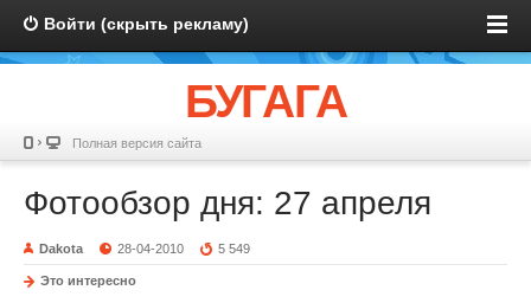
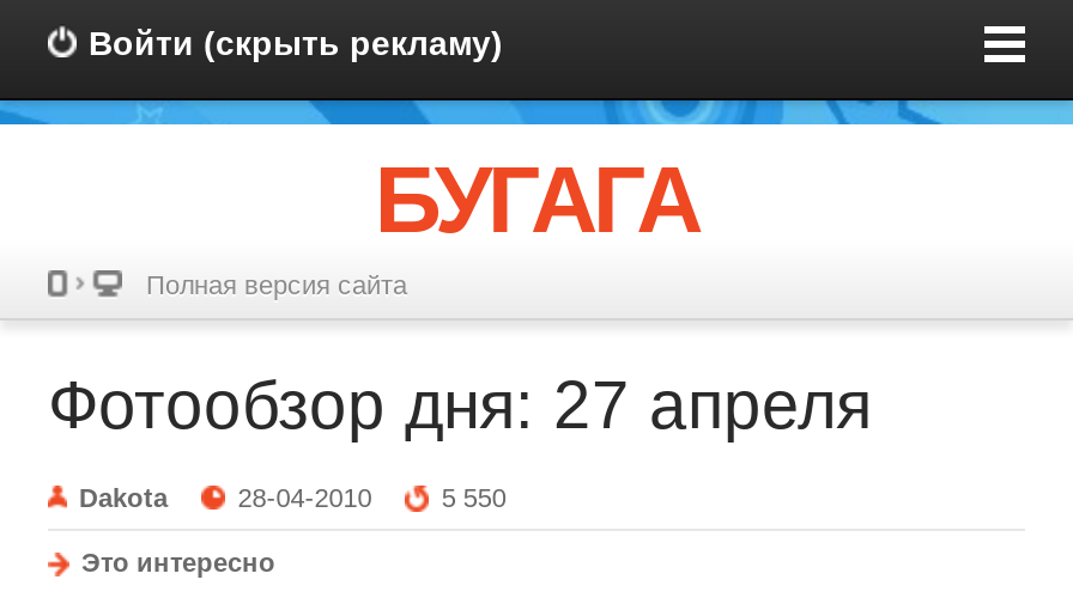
[219,241,251,256] 5 549 -> [442,483,506,512] 5 550

